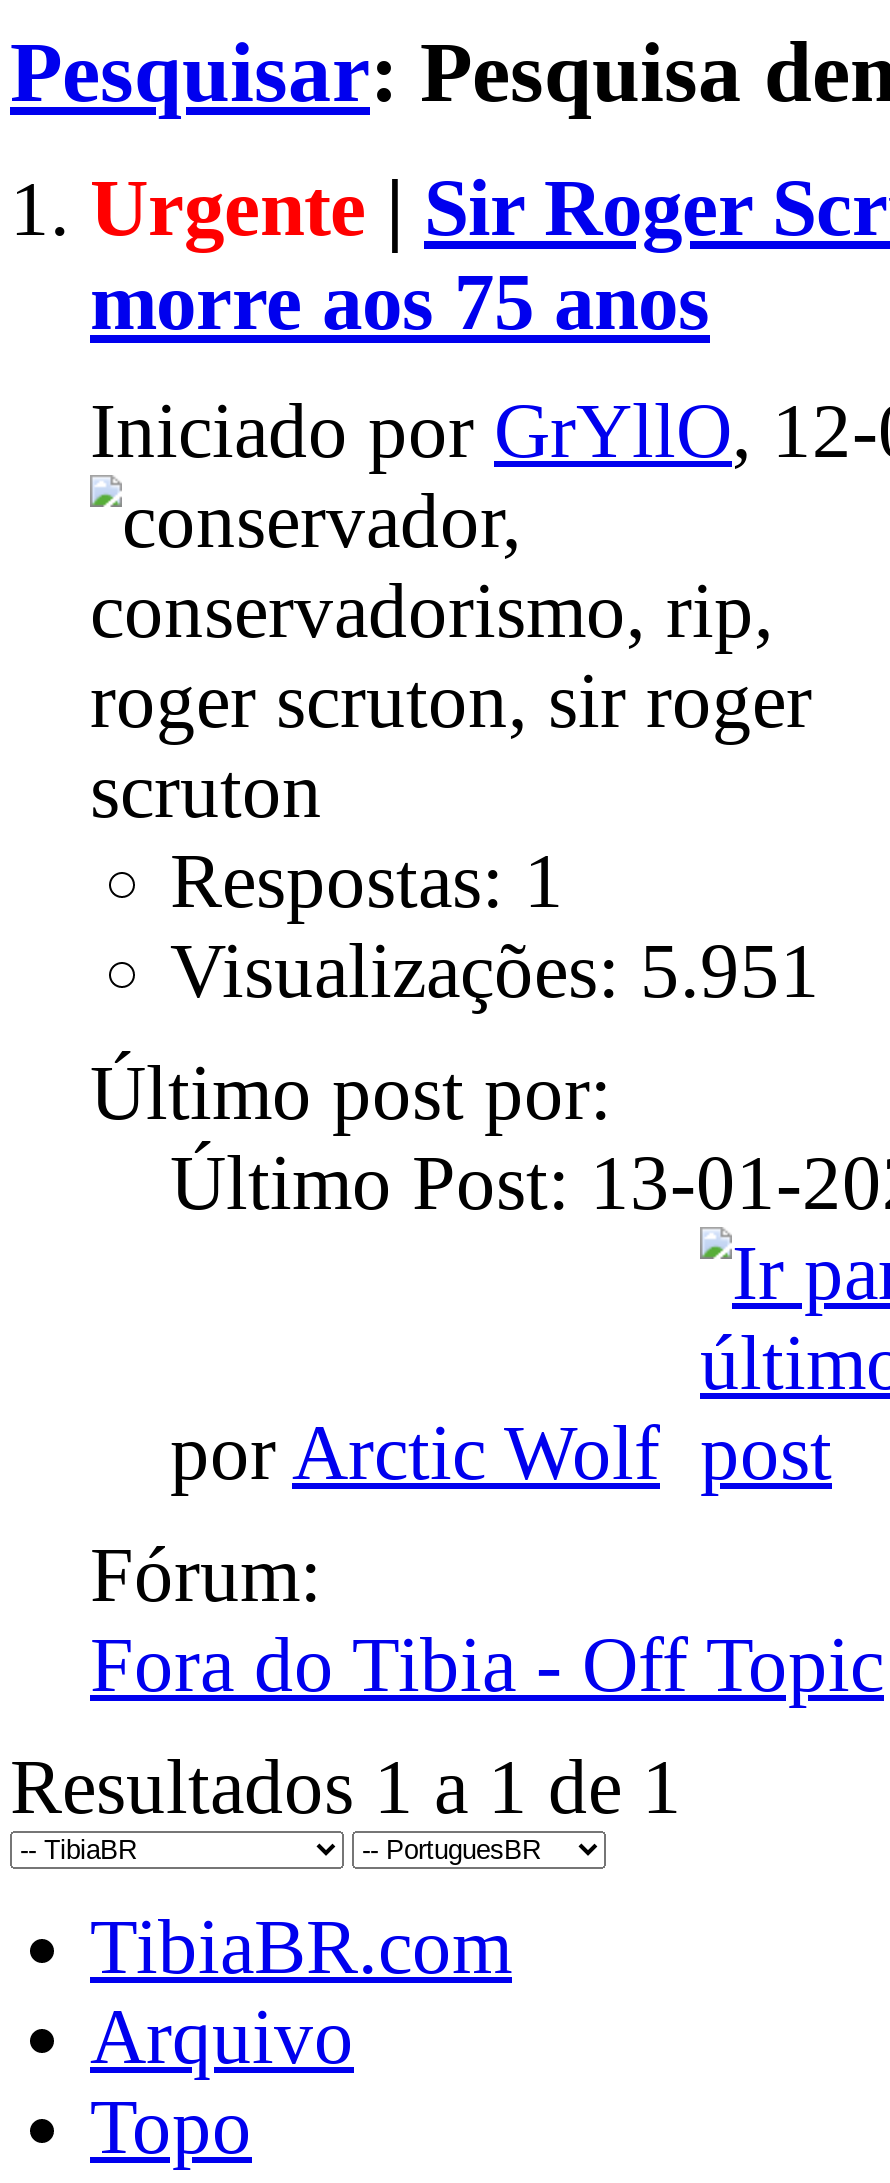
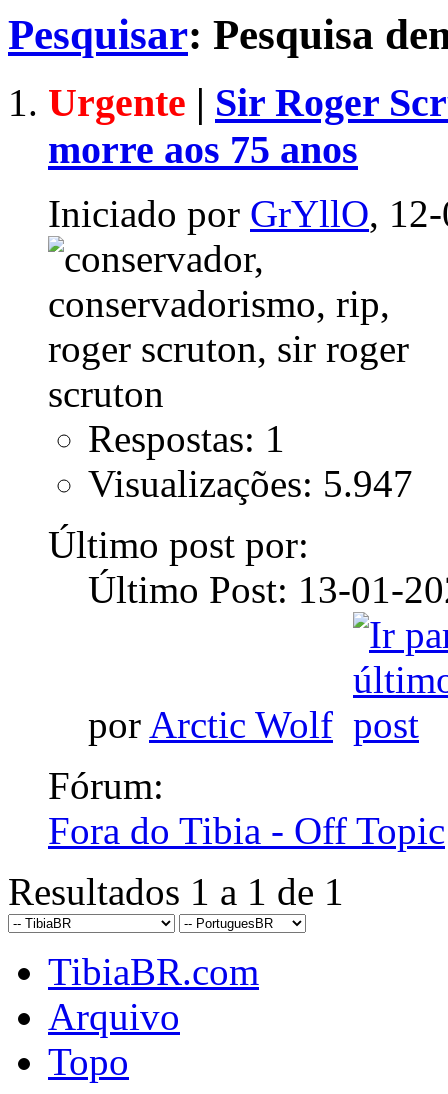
[170,928,820,1014] Visualizações: 5.951 -> [88,462,413,505] Visualizações: 5.947

